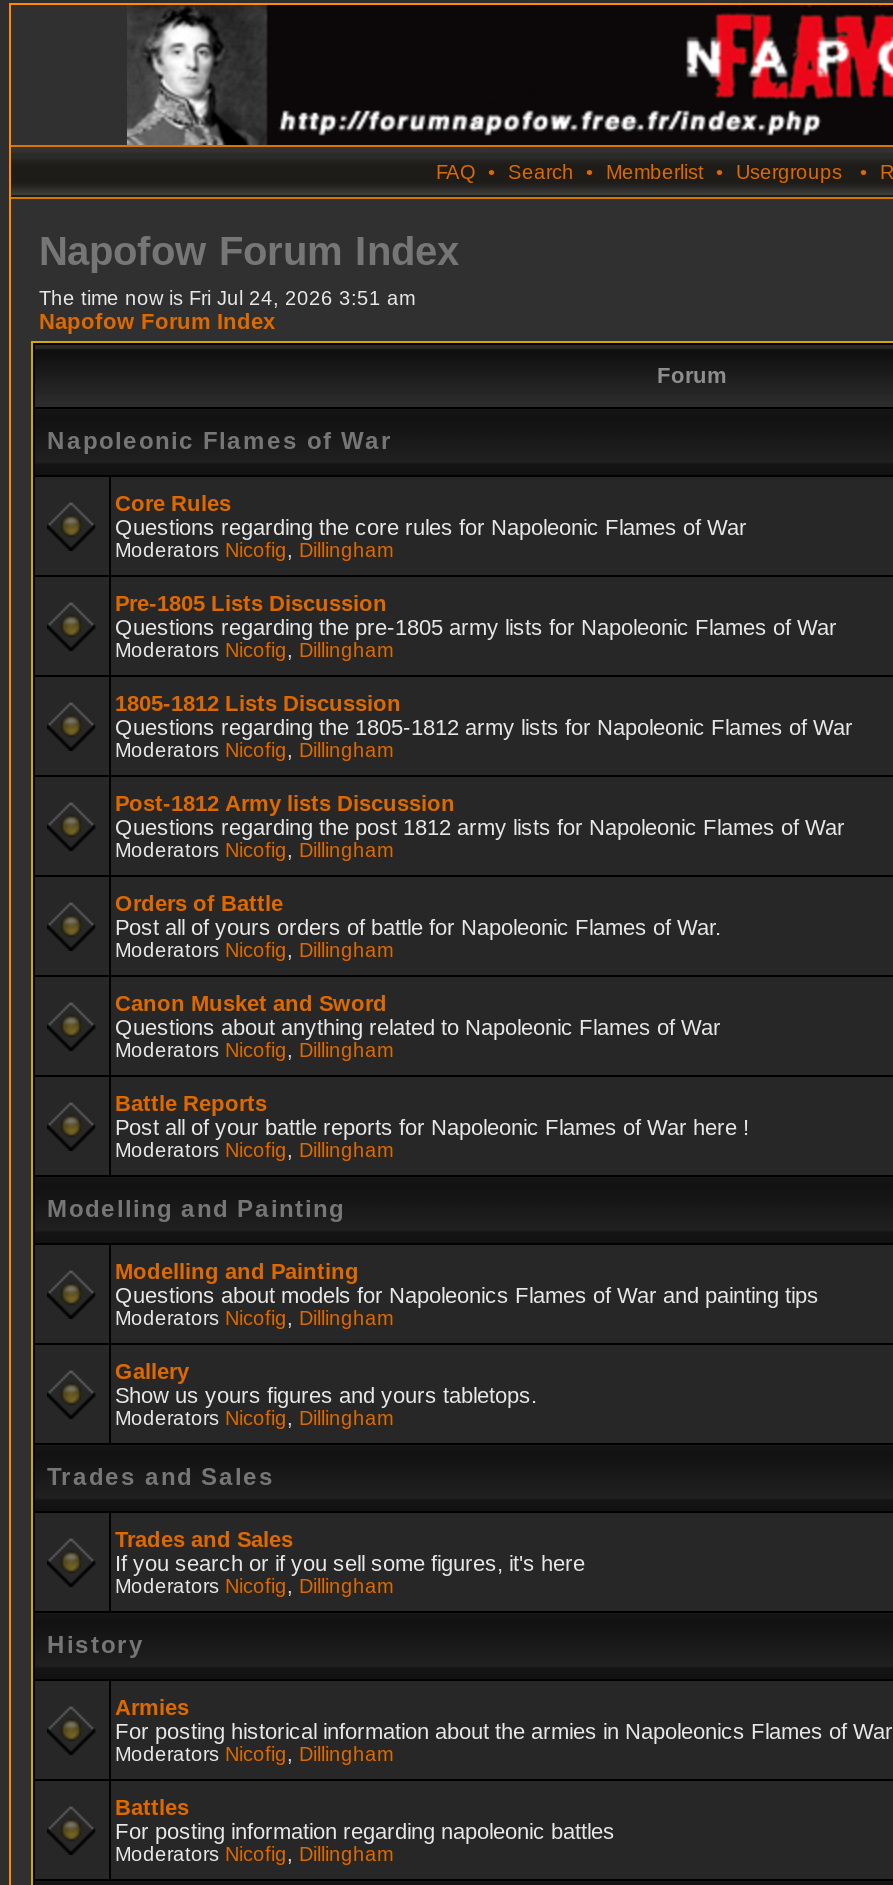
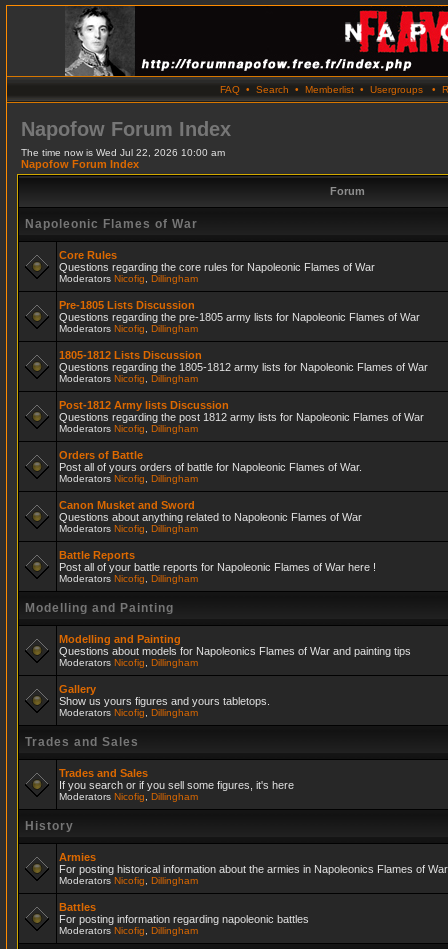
[39,287,415,309] The time now is Fri Jul 24, 2026 3:51 am -> [21,147,225,158] The time now is Wed Jul 22, 2026 10:00 am

